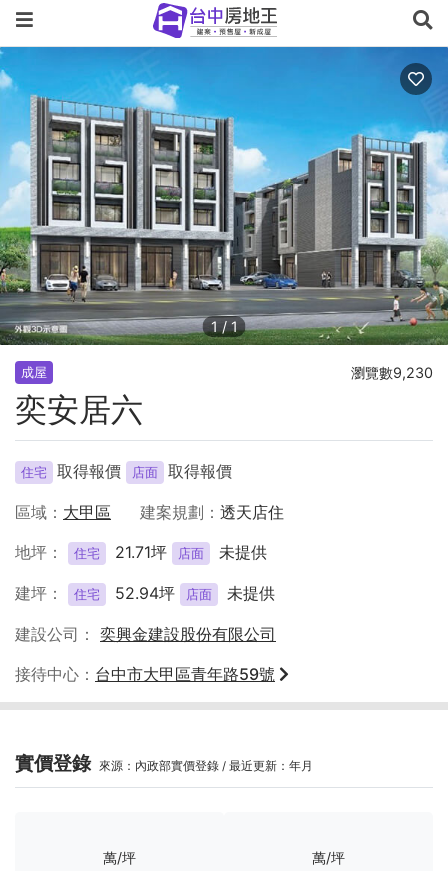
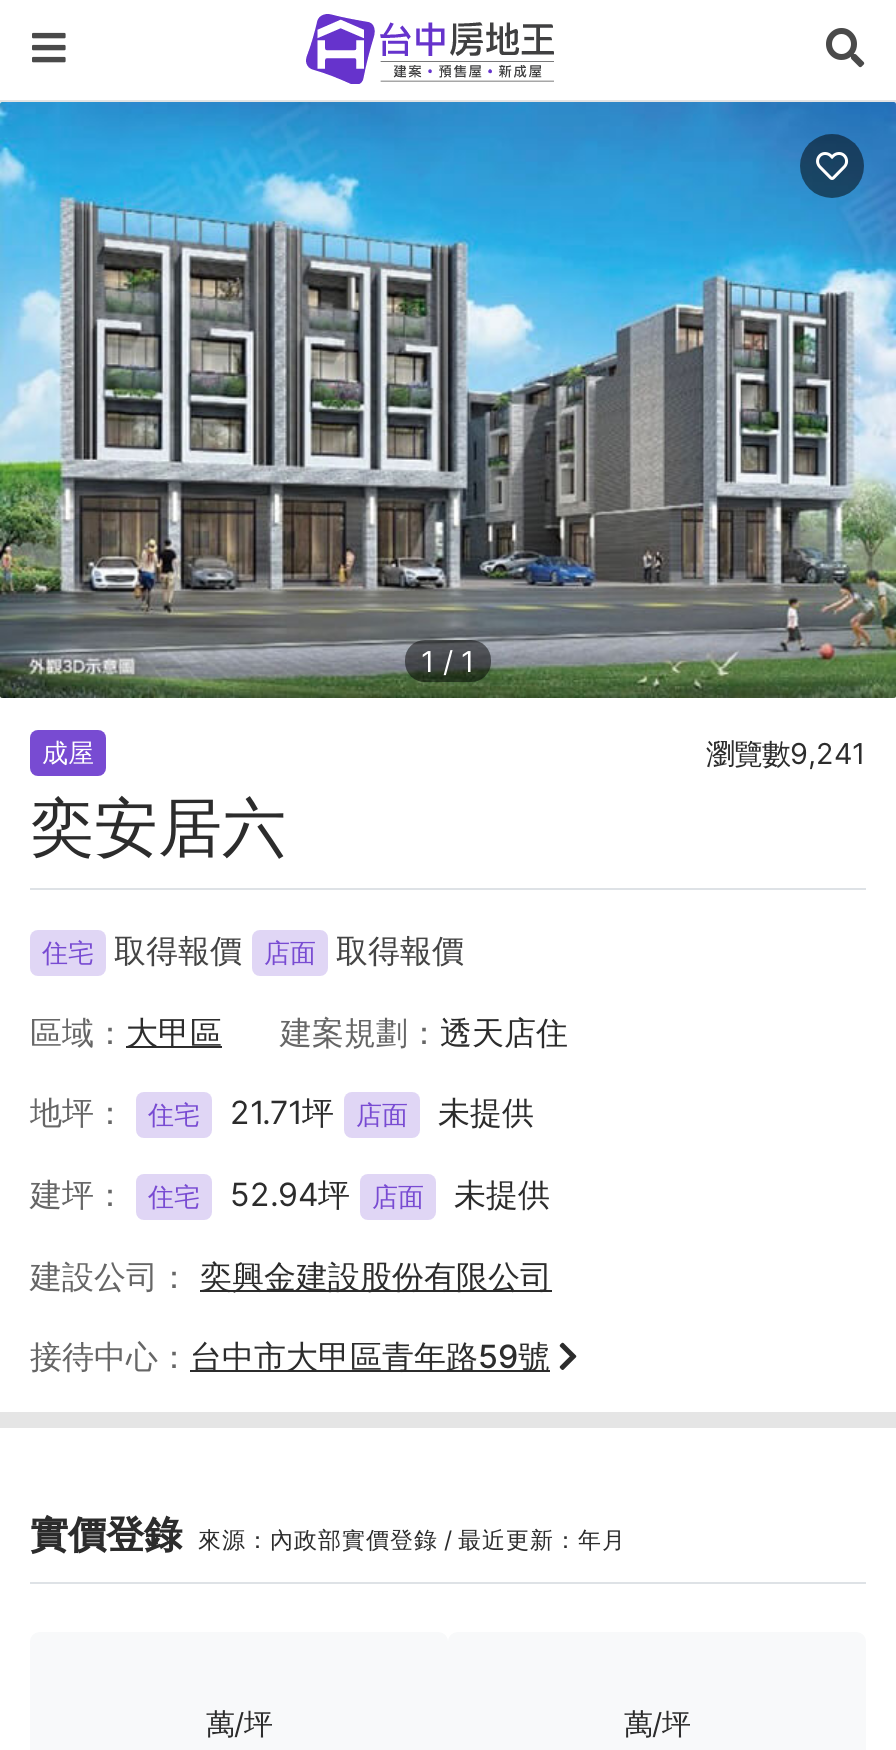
[351,364,433,381] 瀏覽數9,230 -> [706,736,866,770] 瀏覽數9,241

